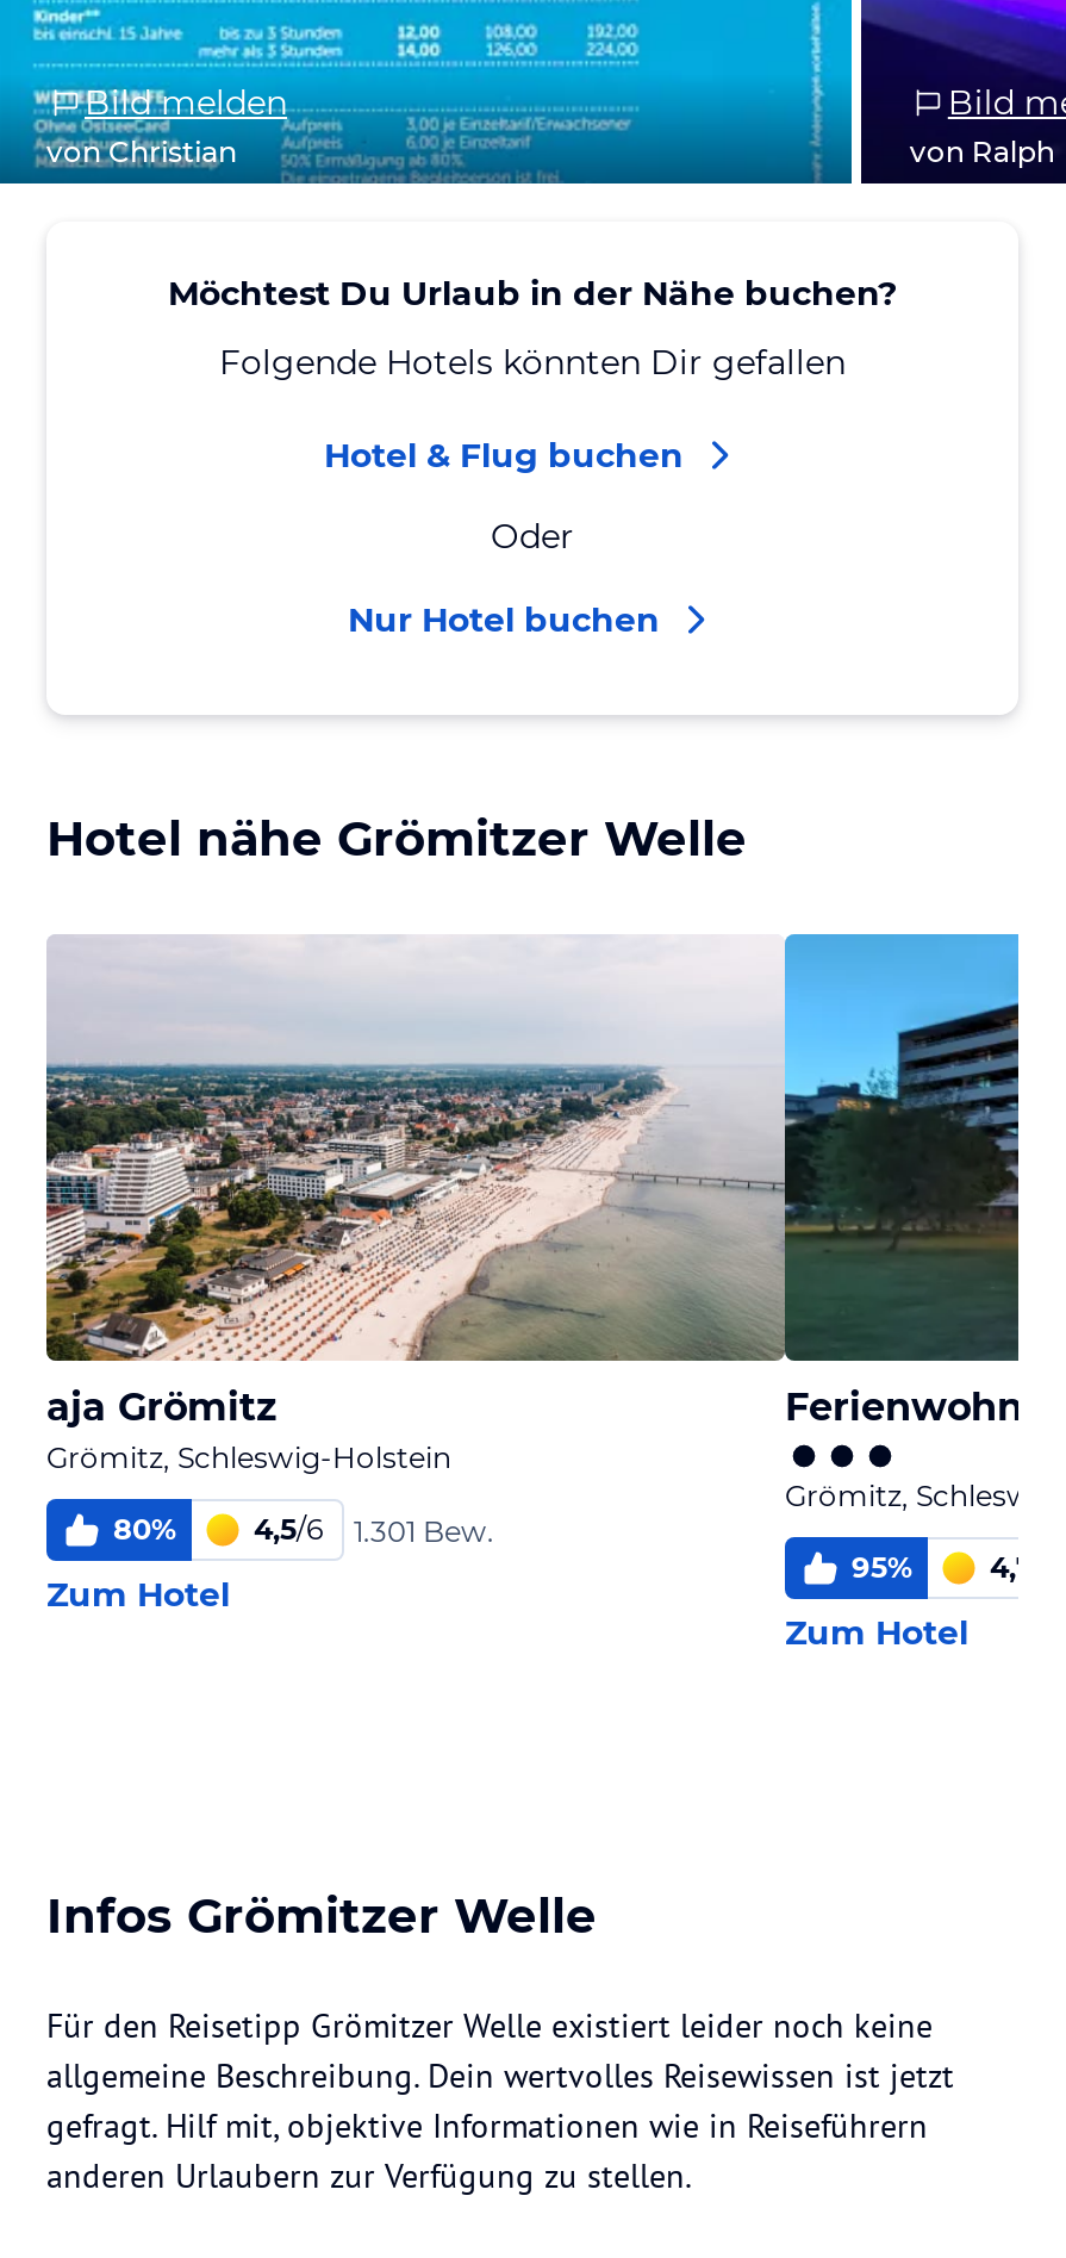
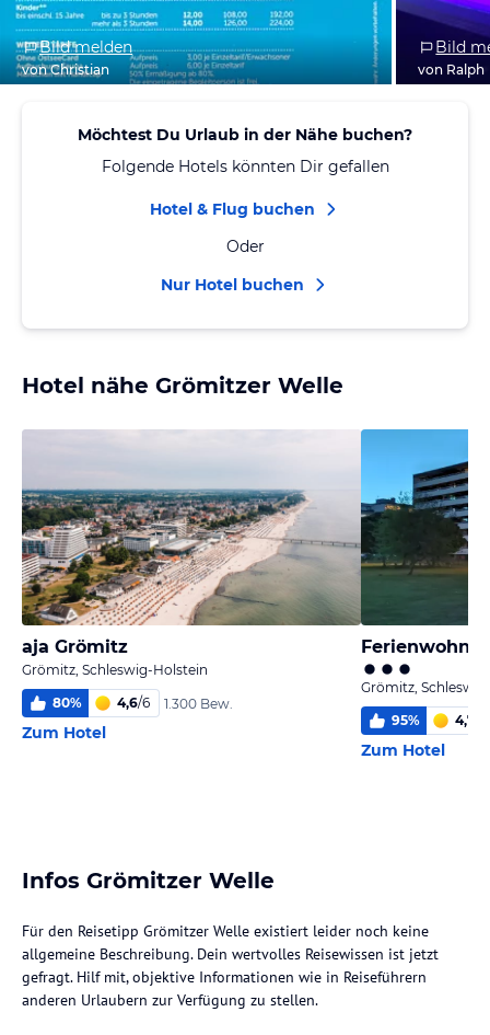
[254,1511,323,1547] 4,5/6 -> [117,694,150,711] 4,6/6
[354,1512,494,1548] 1.301 Bew. -> [164,695,233,711] 1.300 Bew.

